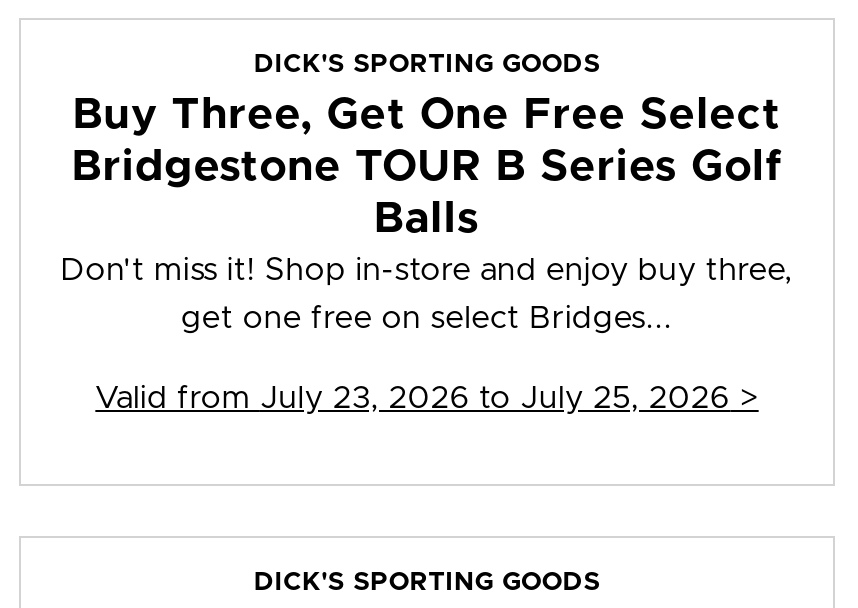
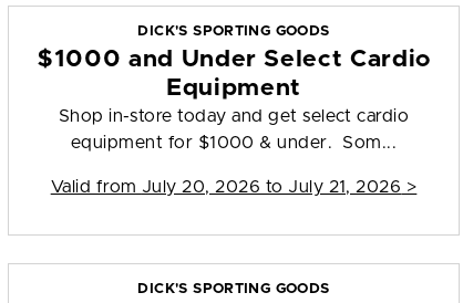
[60,94,794,286] Buy Three, Get One Free Select | Bridgestone TOUR B Series Golf | Balls | Don't miss it! Shop in-store and enjoy buy three, -> [37,48,431,125] $1000 and Under Select Cardio | Equipment | Shop in-store today and get select cardio
[181,302,673,334] get one free on select Bridges... -> [71,134,397,152] equipment for $1000 & under. Som...
[95,382,759,414] Valid from July 23, 2026 to July 25, 2026 > -> [51,178,417,196] Valid from July 20, 2026 to July 21, 2026 >

